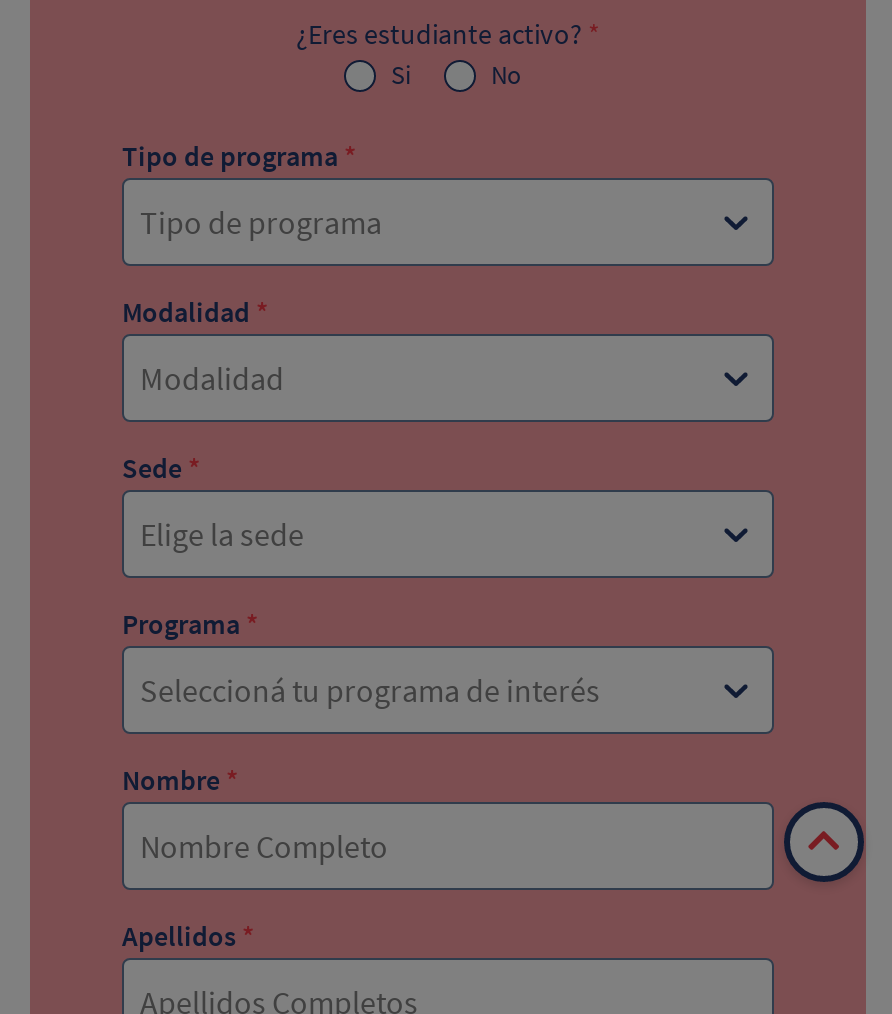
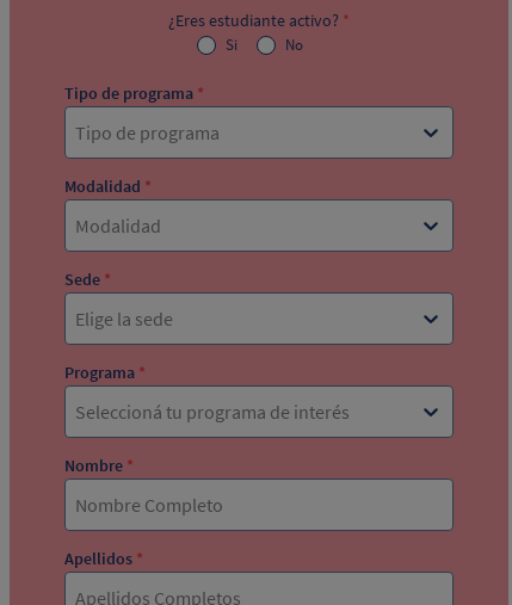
[782,800,866,886] [image] -> none

